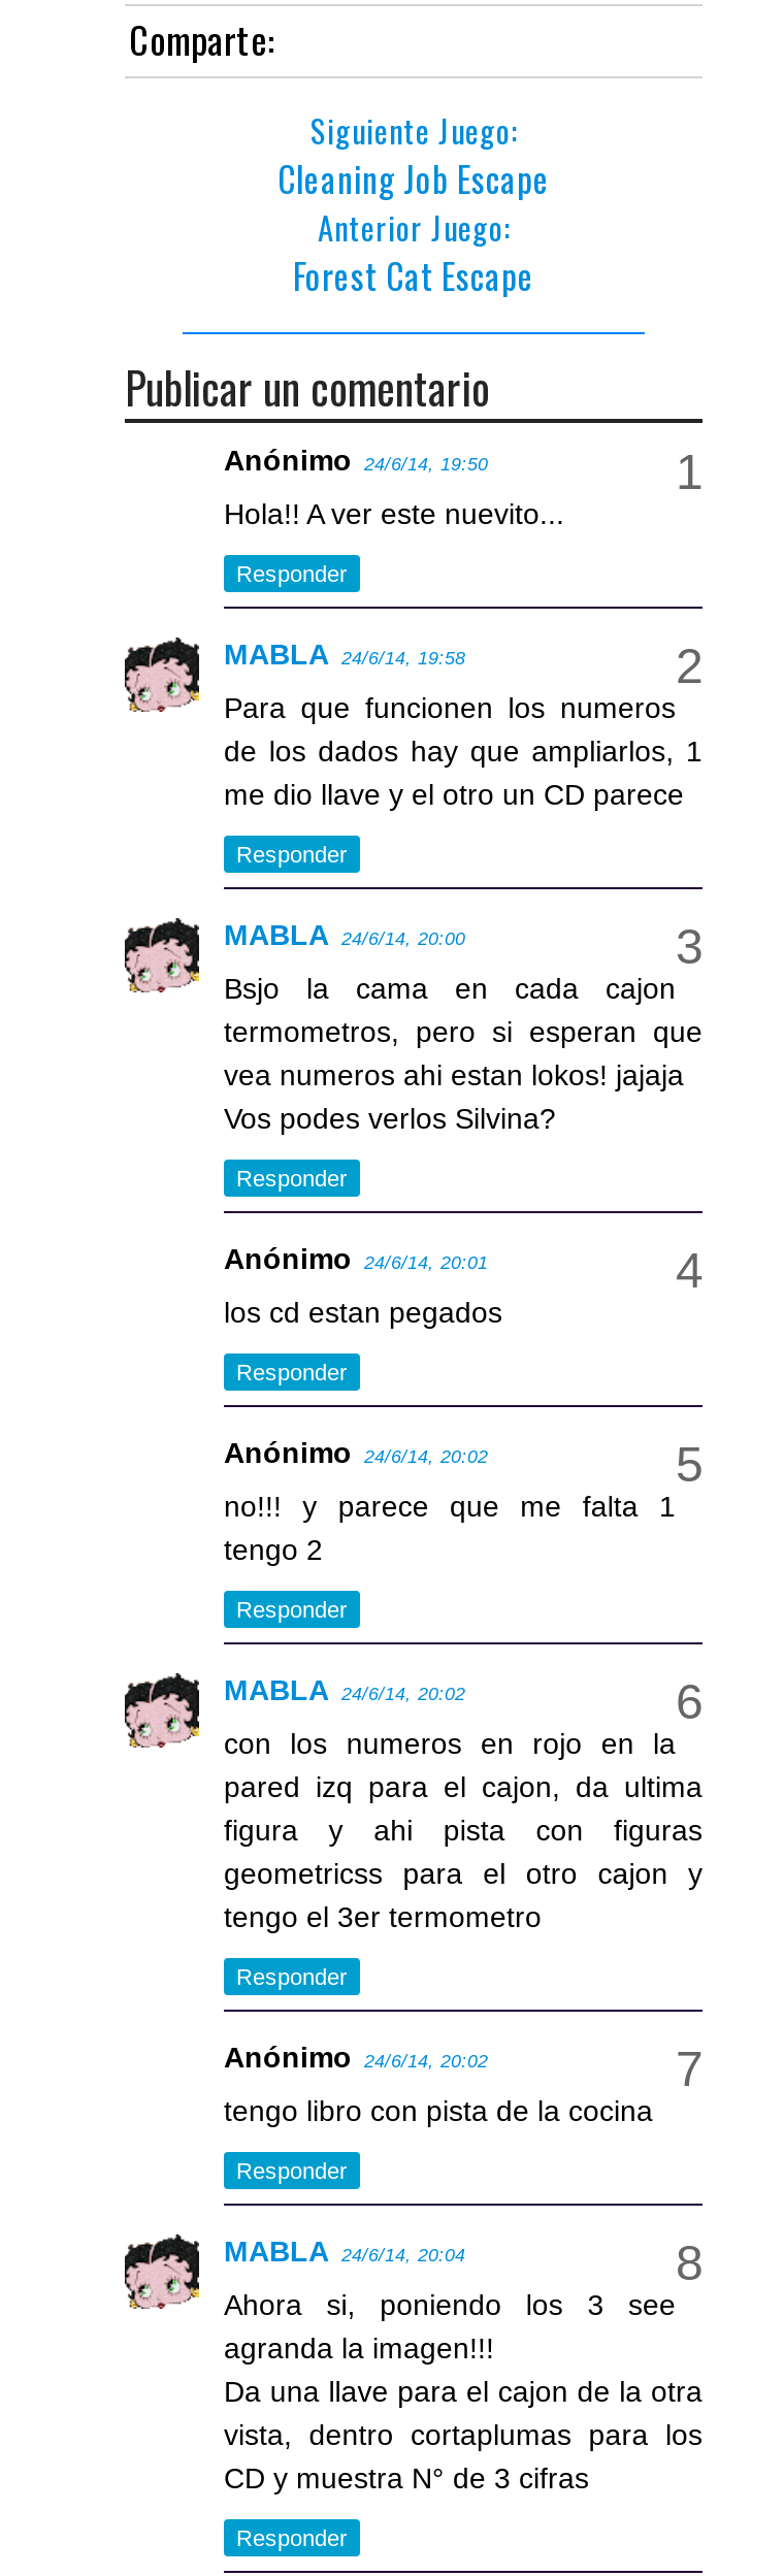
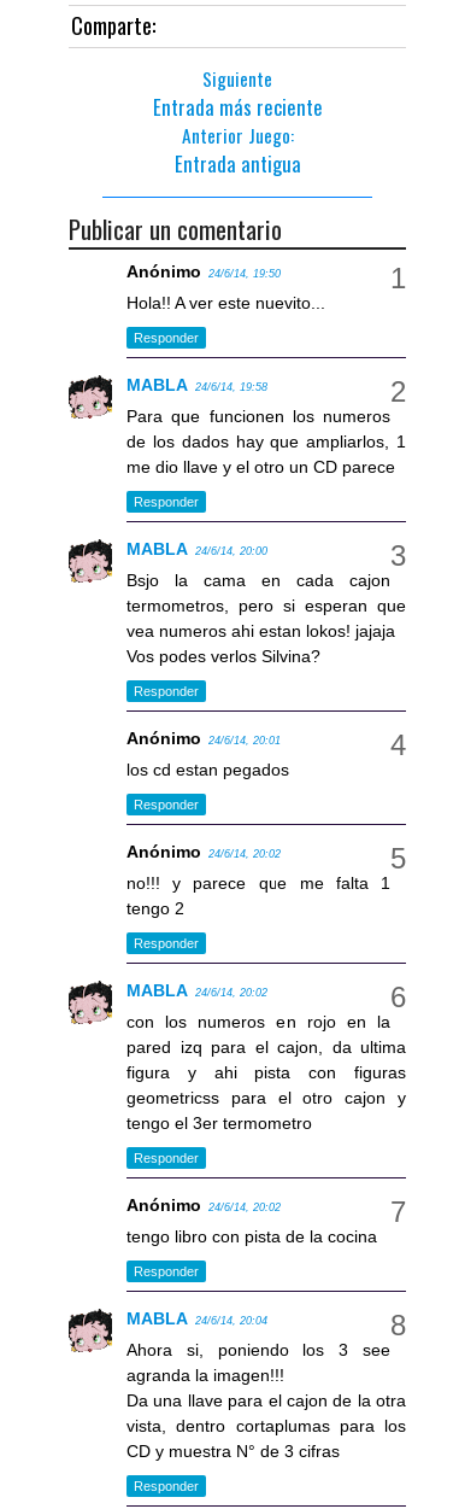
[277,108,550,205] Siguiente Juego: | Cleaning Job Escape -> [152,65,322,122] Siguiente | Entrada más reciente
[293,250,534,302] Forest Cat Escape -> [174,149,301,179] Entrada antigua

